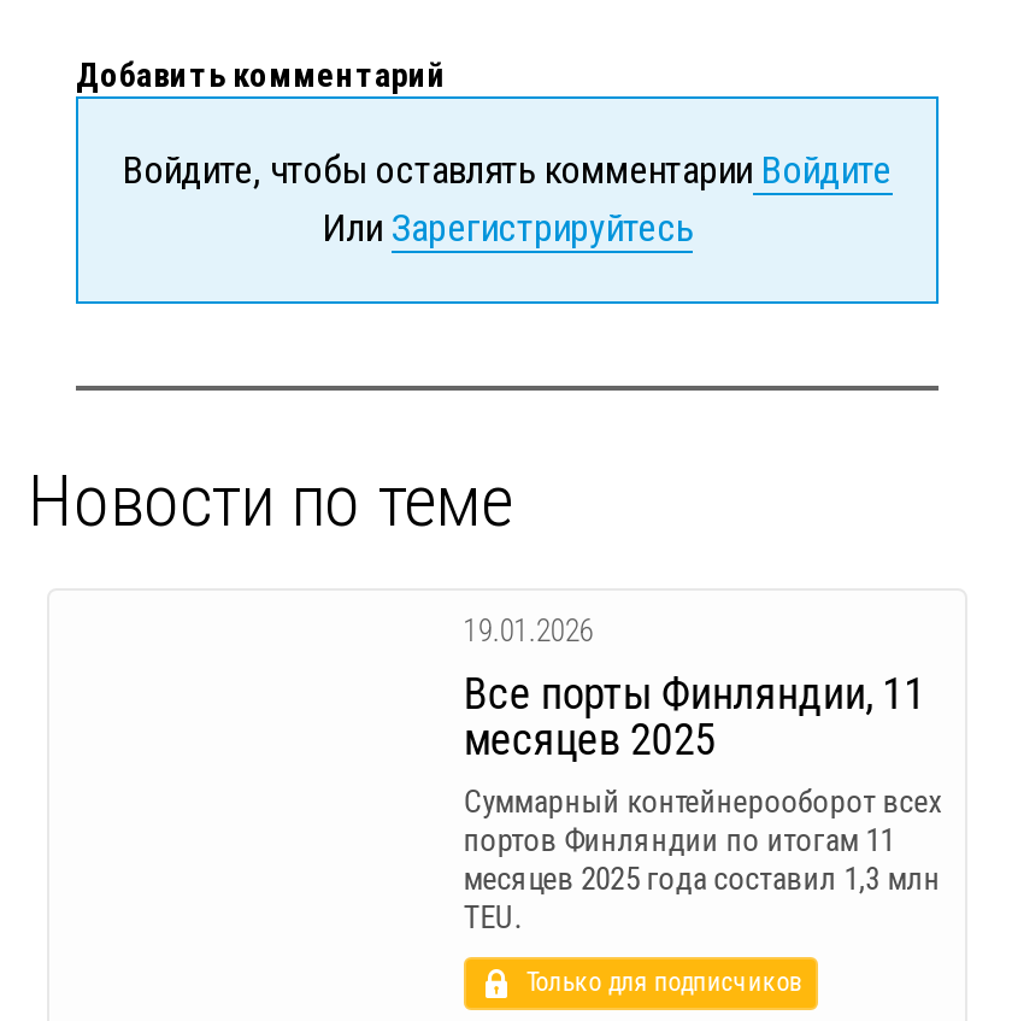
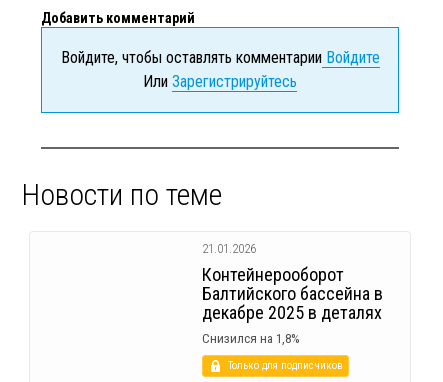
[463,614,943,937] 19.01.2026 | Все порты Финляндии, 11 | месяцев 2025 | Суммарный контейнерооборот всех | портов Финляндии по итогам 11 | месяцев 2025 года составил 1,3 млн | TEU. -> [202,241,383,346] 21.01.2026 | Контейнерооборот | Балтийского бассейна в | декабре 2025 в деталях | Снизился на 1,8%

